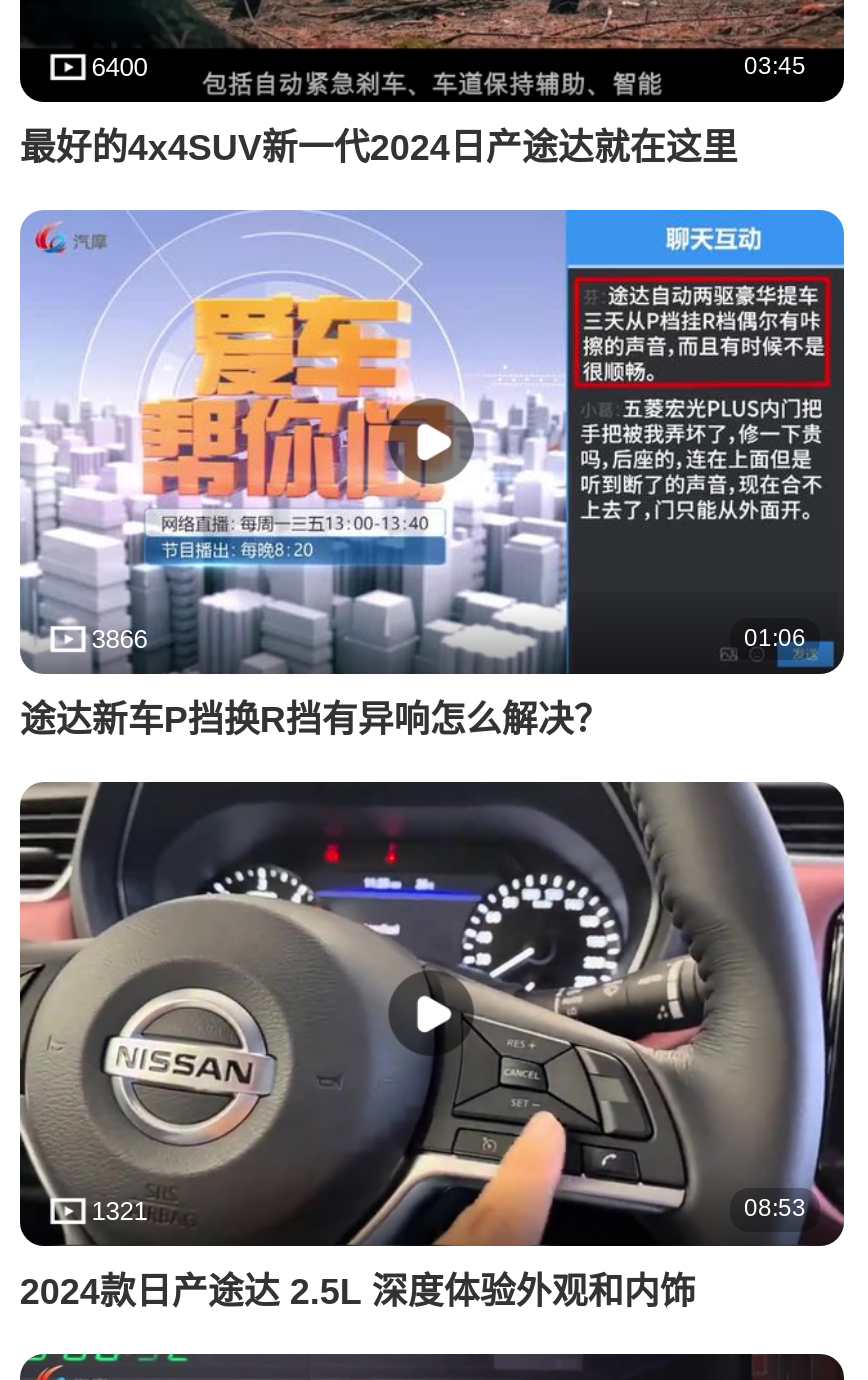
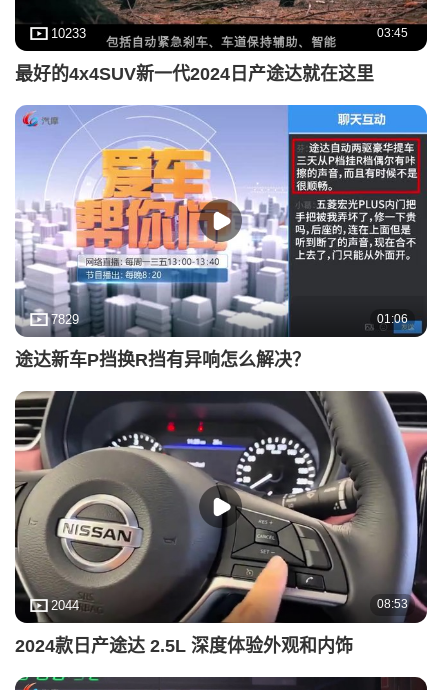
[91,52,147,82] 6400 -> [51,26,86,41] 10233
[91,624,147,654] 3866 -> [51,312,79,327] 7829
[91,1195,147,1225] 1321 -> [51,598,79,613] 2044

